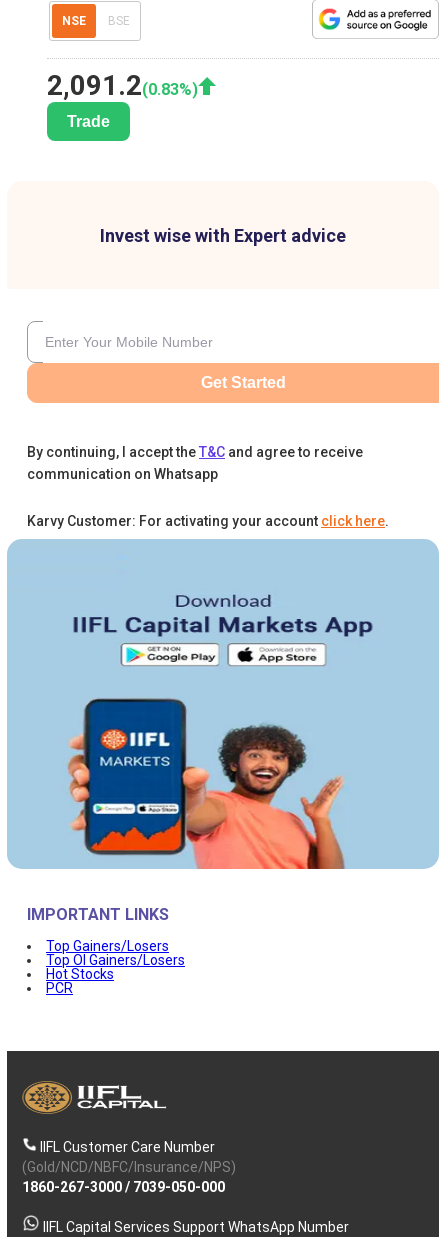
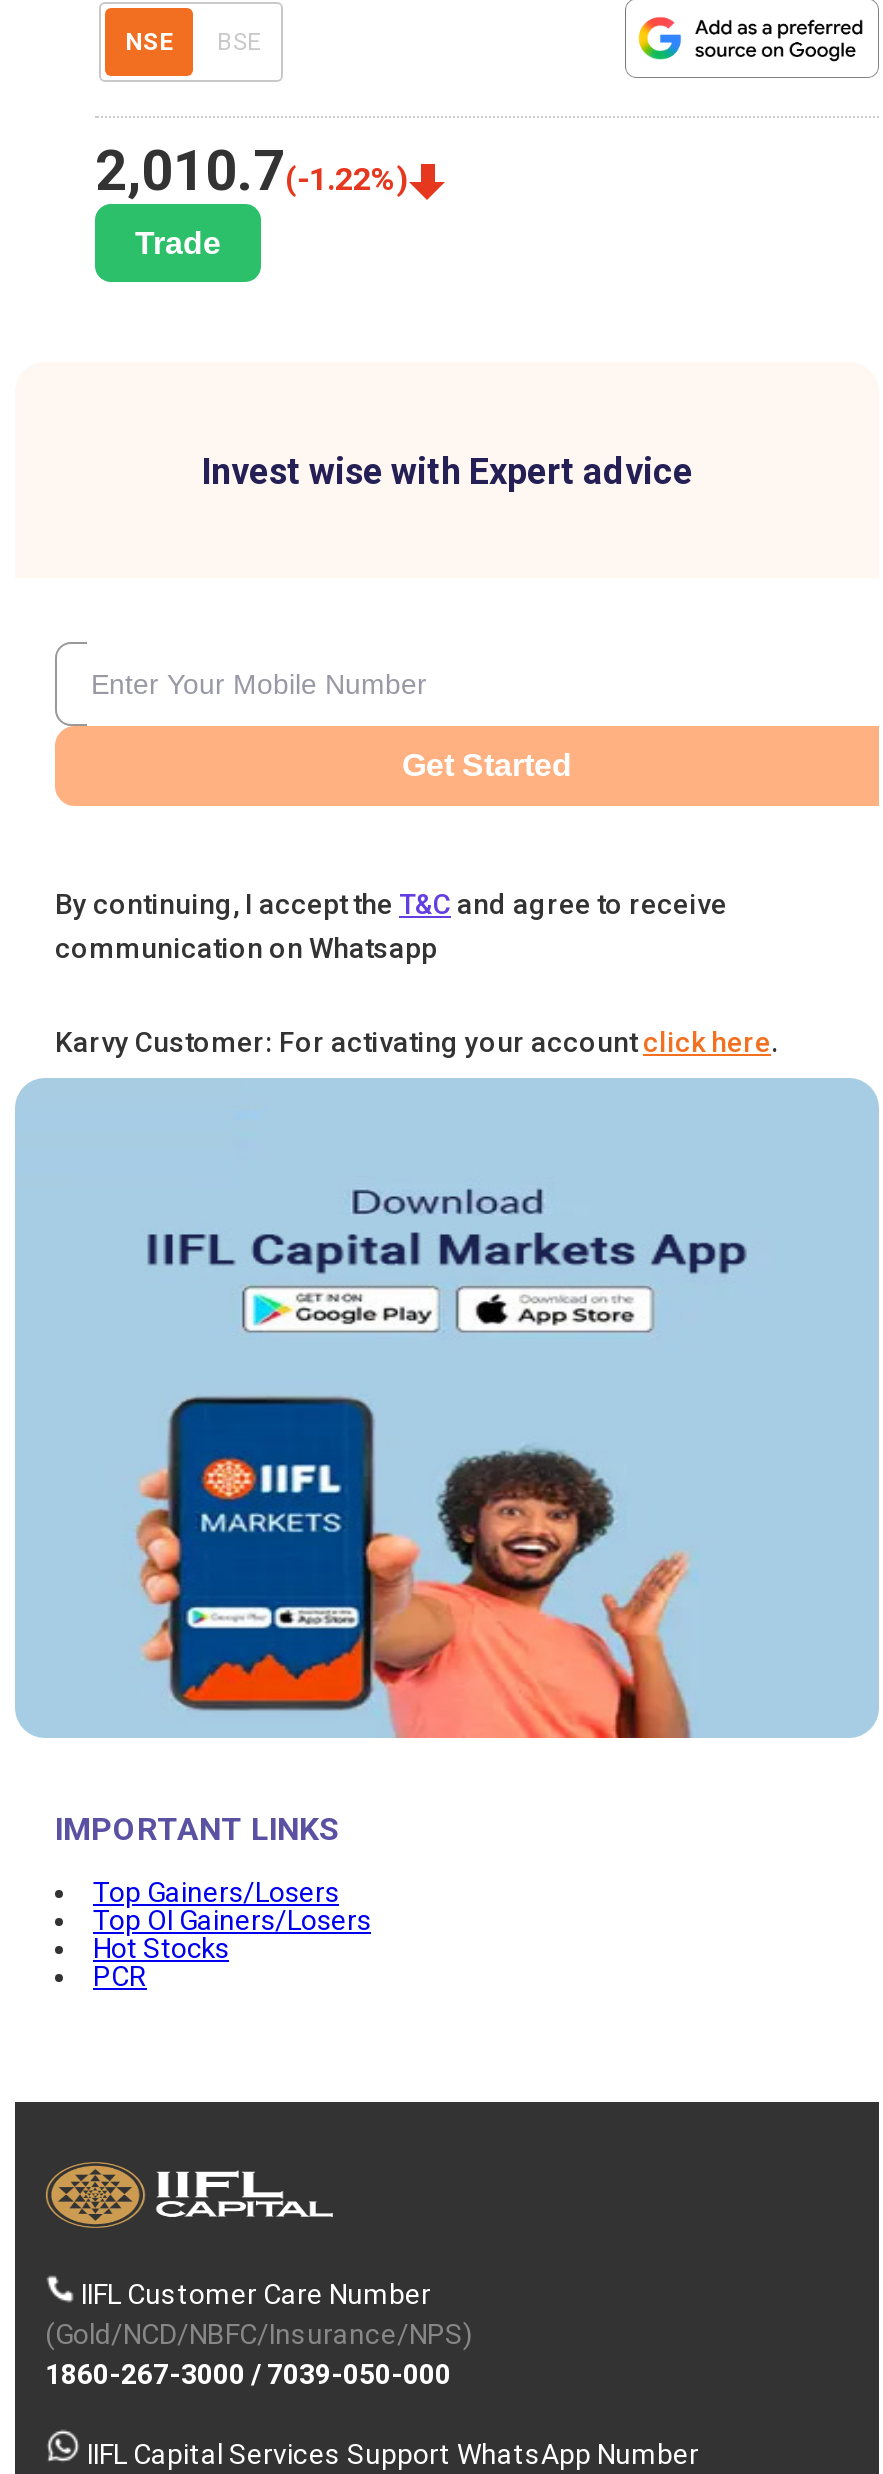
[47,69,198,102] 2,091.2(0.83%) -> [95,139,409,205] 2,010.7(-1.22%)

